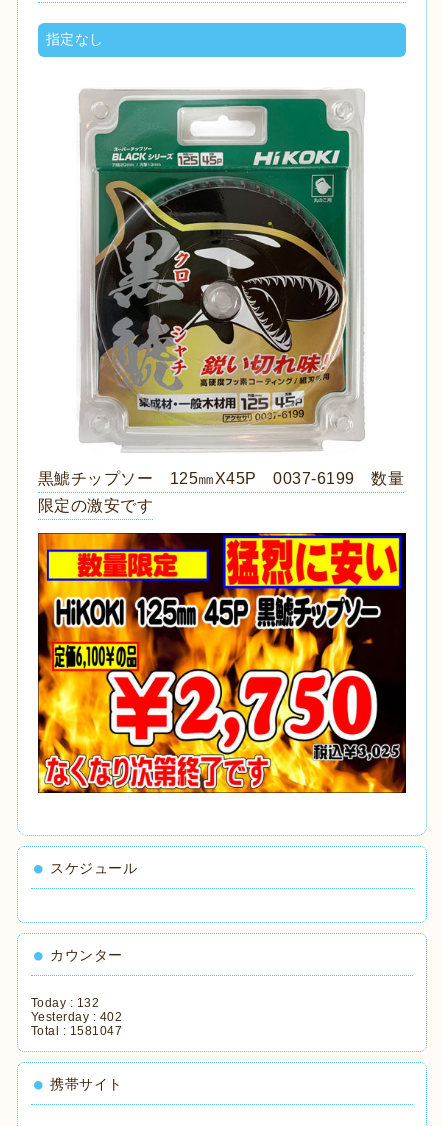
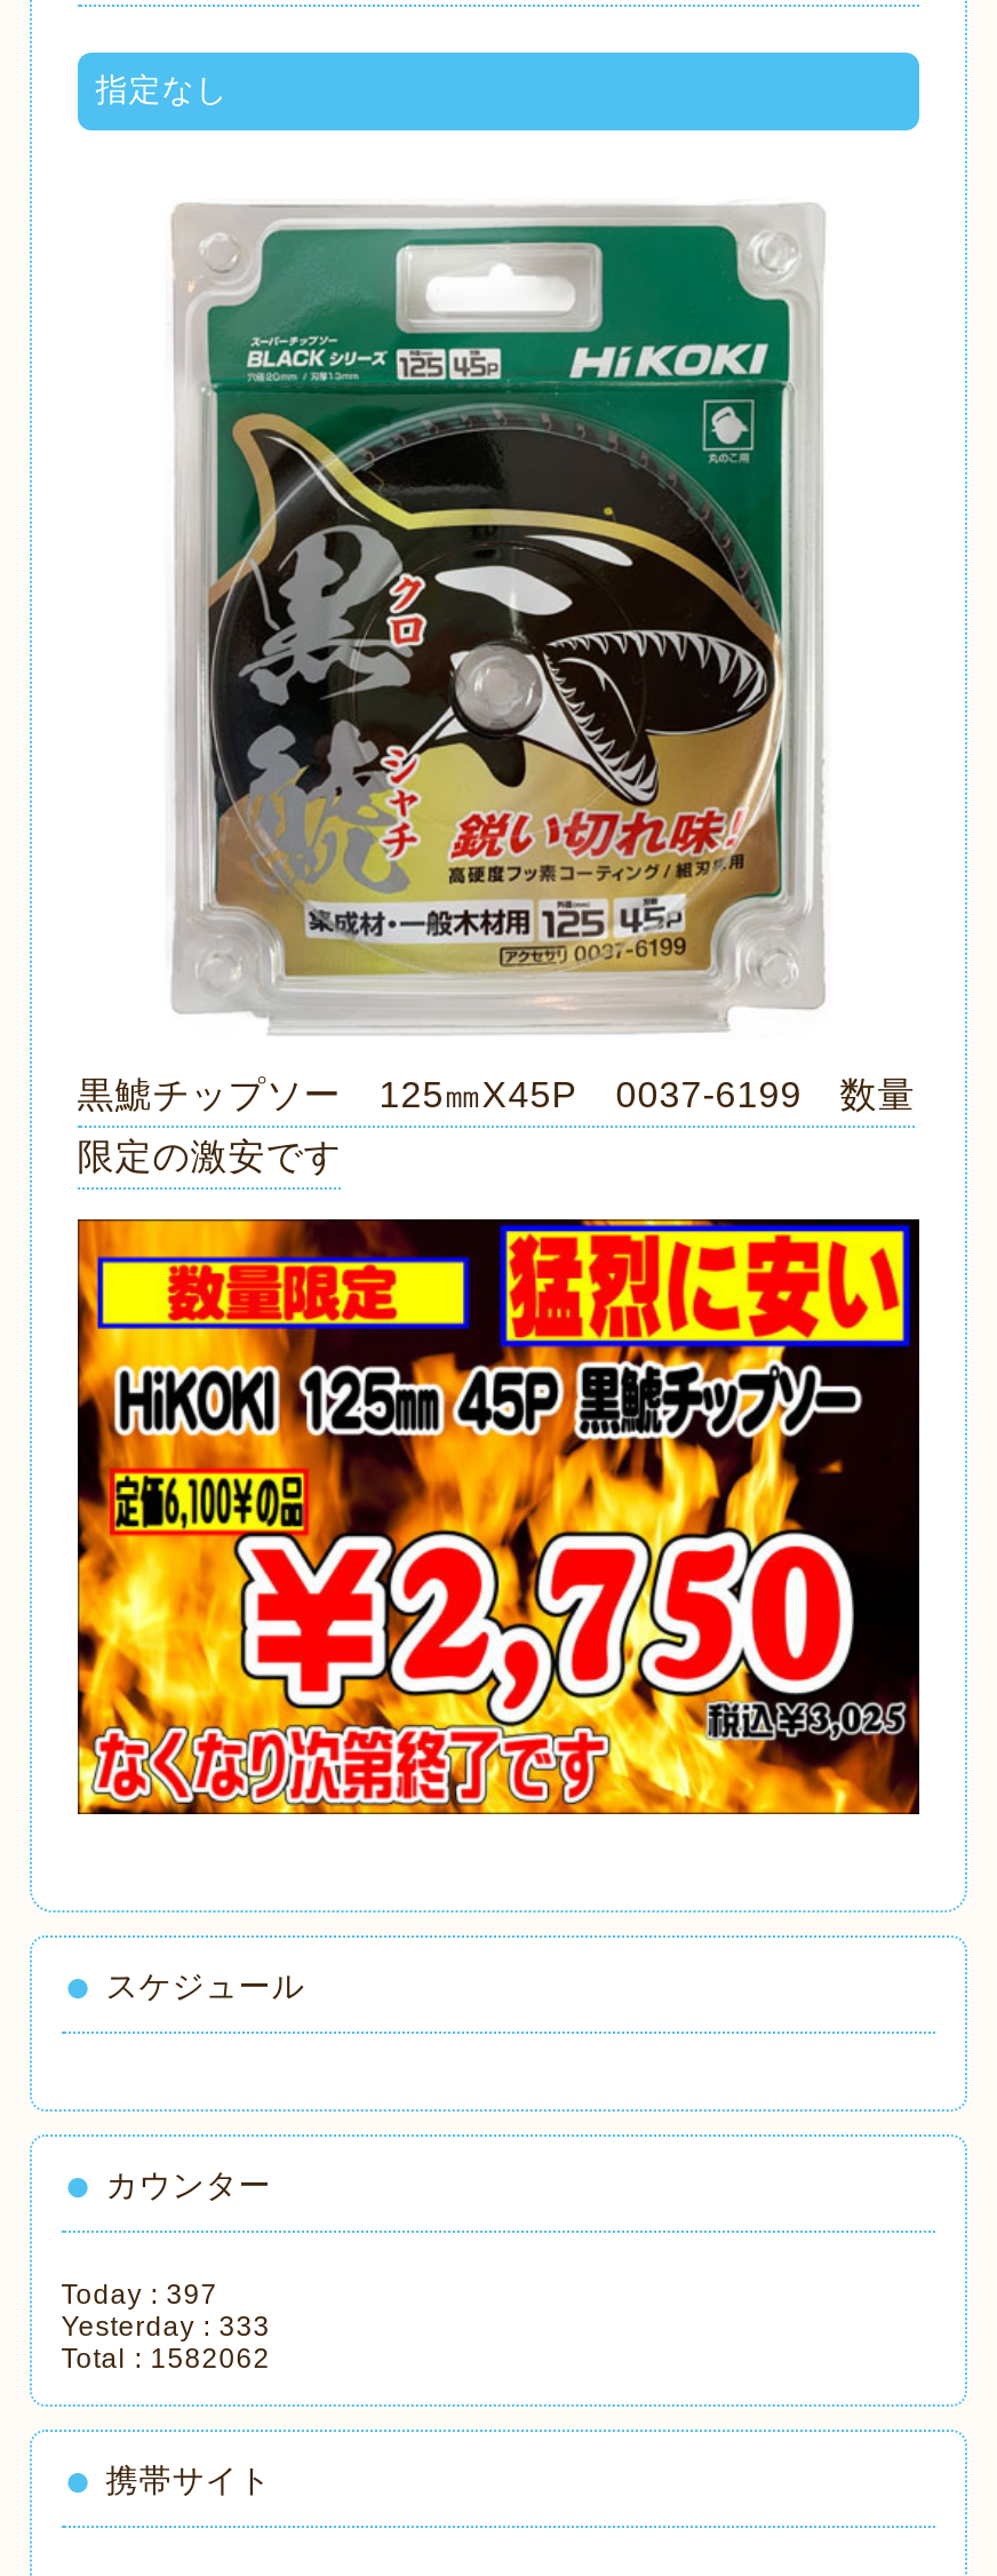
[31,996,99,1010] Today : 132 -> [61,2279,218,2311] Today : 397
[31,1010,122,1024] Yesterday : 402 -> [61,2311,271,2343] Yesterday : 333
[31,1024,122,1038] Total : 1581047 -> [61,2343,271,2375] Total : 1582062

